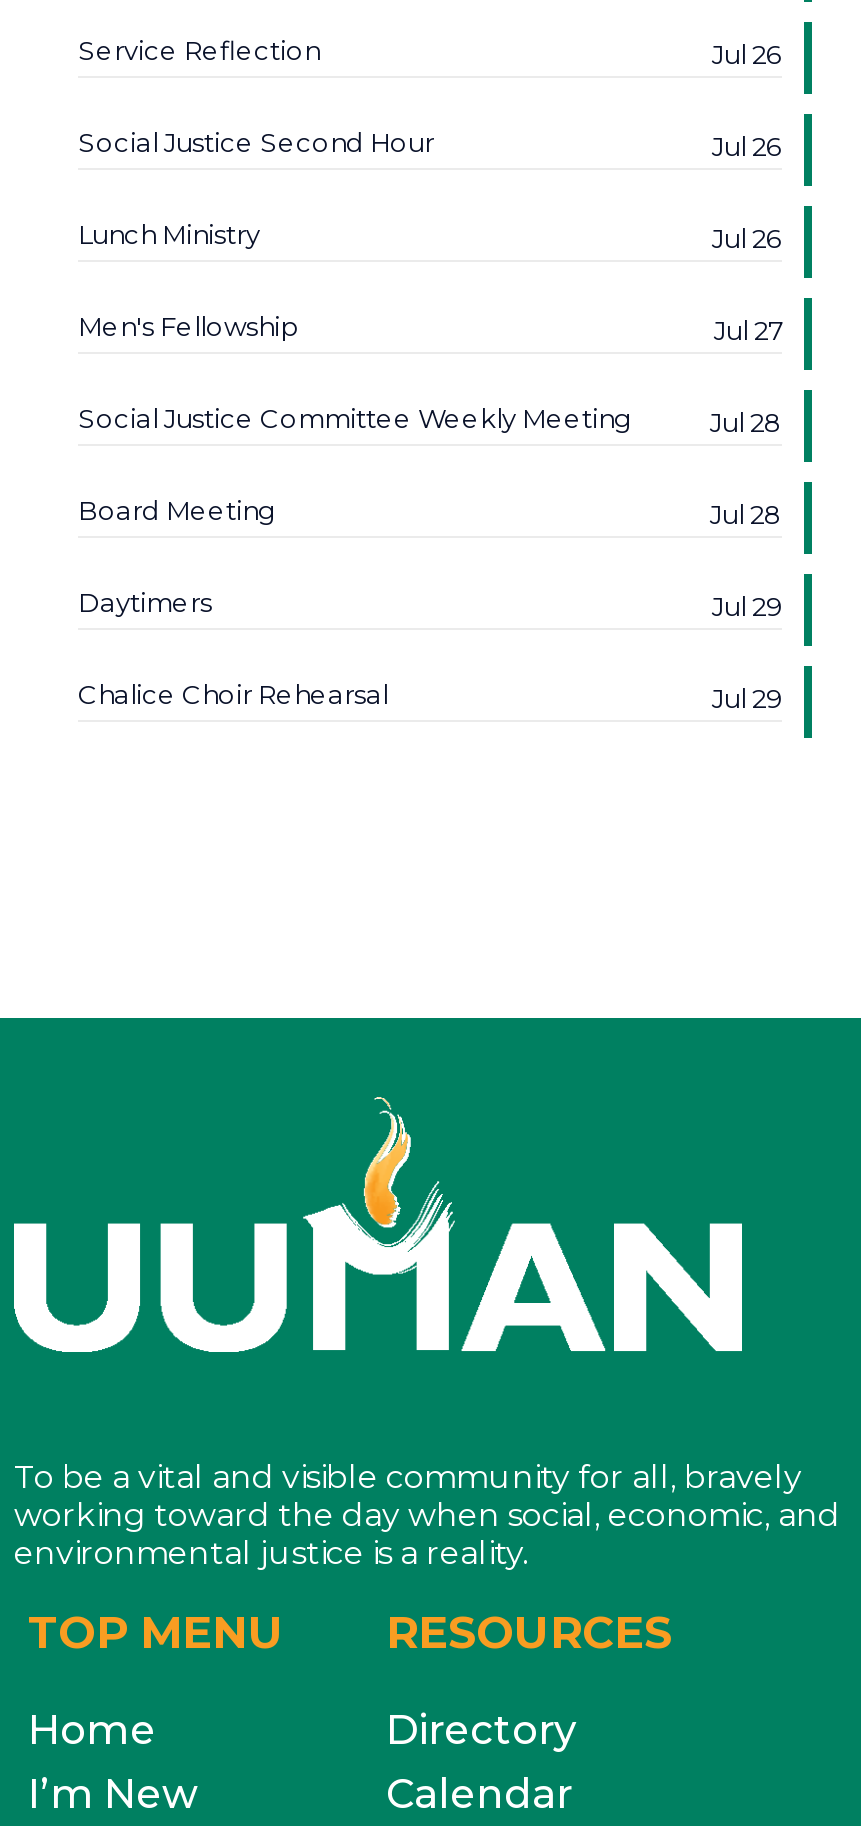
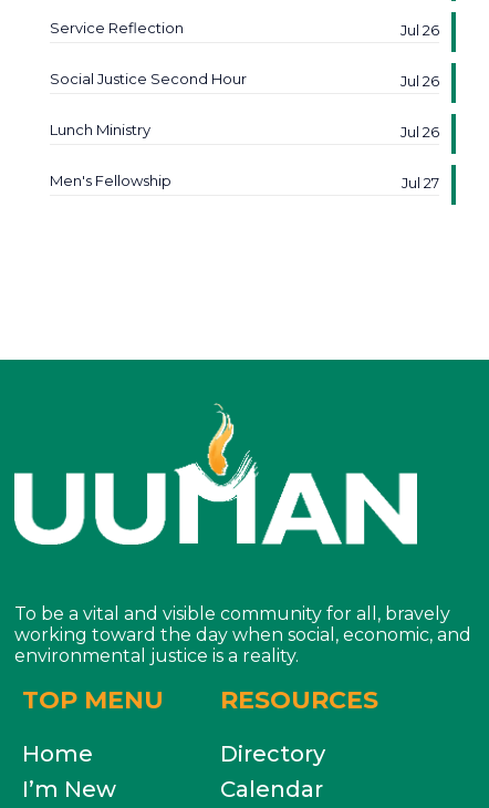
[78,402,782,714] Social Justice Committee Weekly Meeting | Jul 28 | Board Meeting | Jul 28 | Daytimers | Jul 29 | Chalice Choir Rehearsal | Jul 29 -> none

